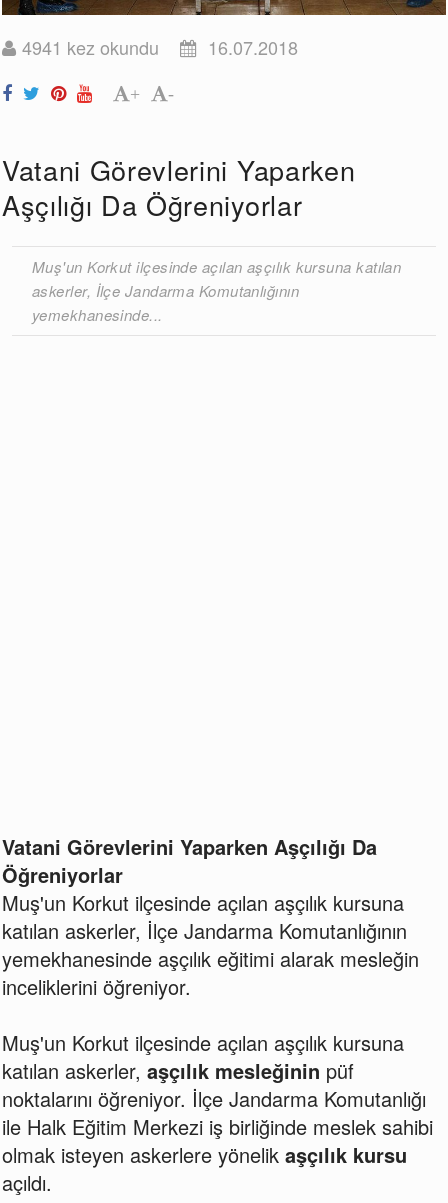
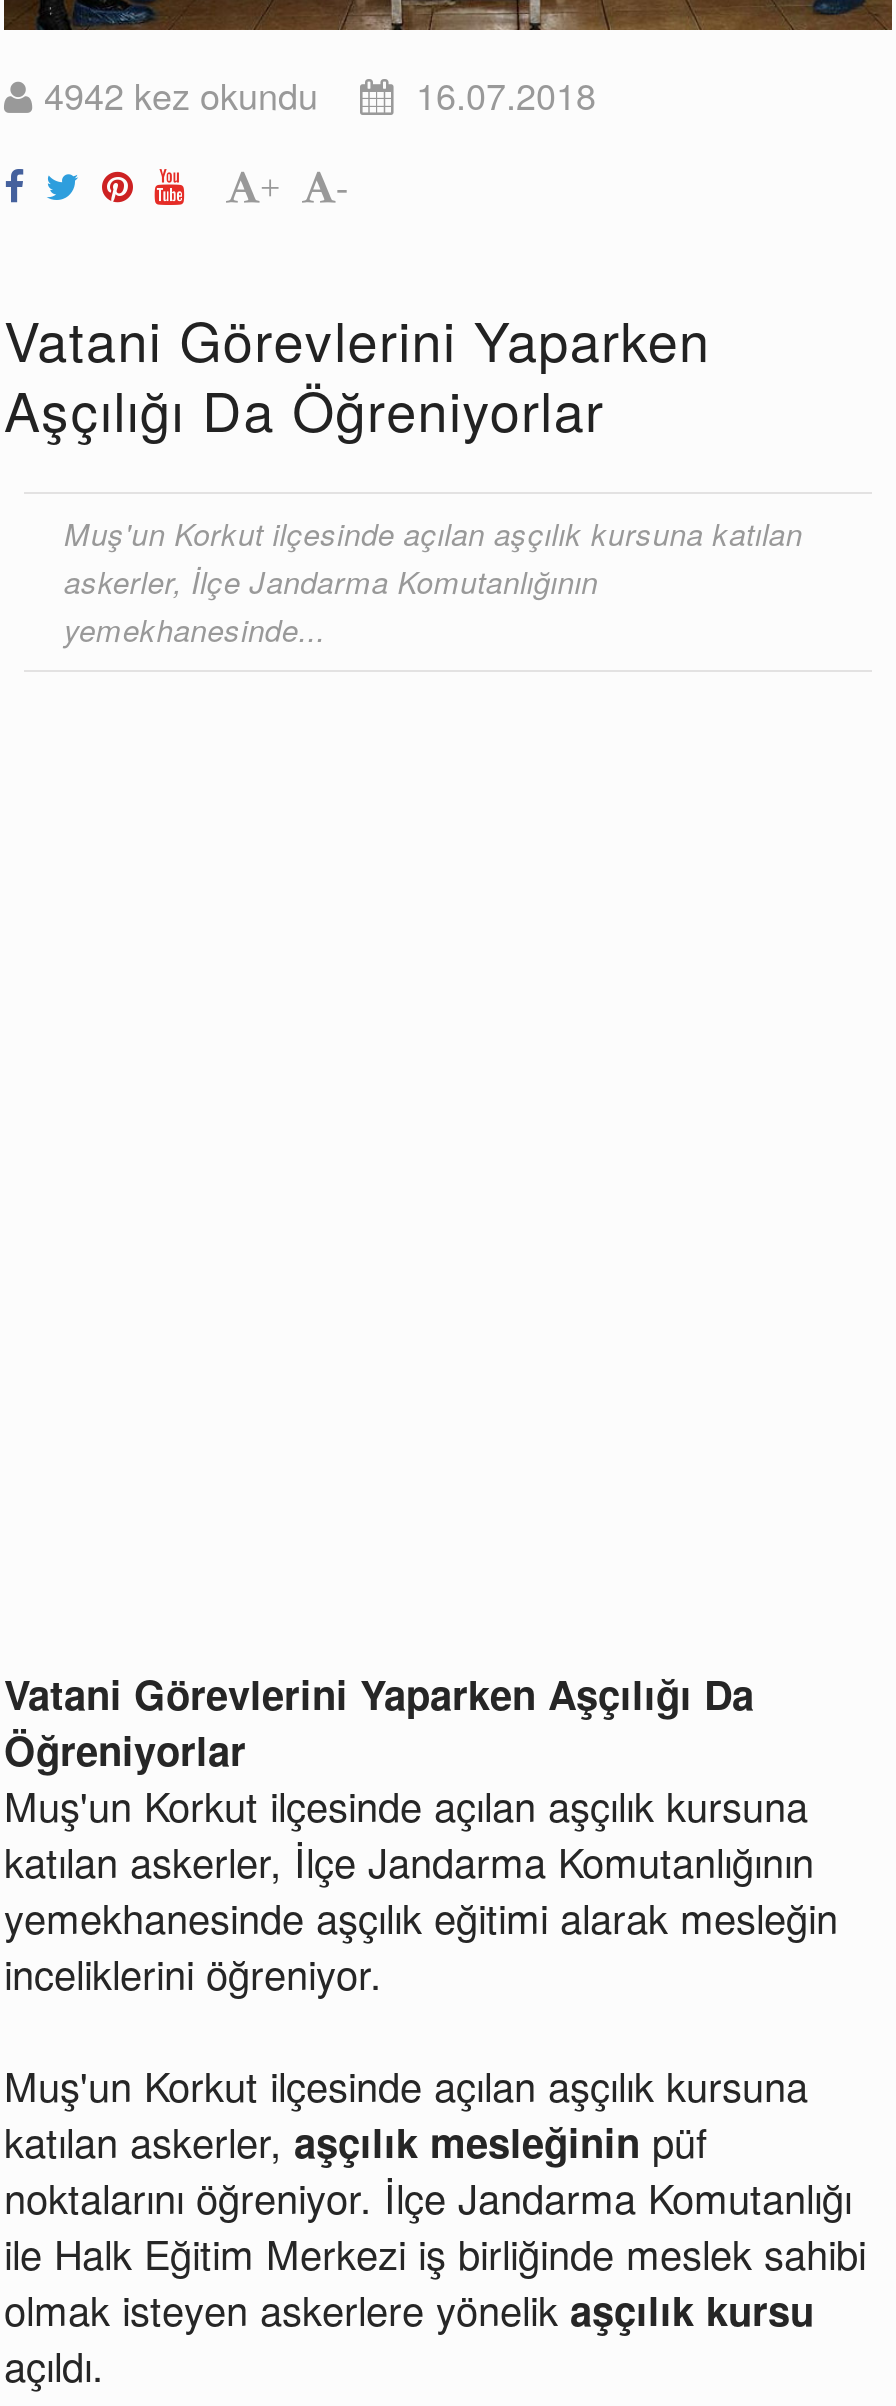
[22,34,298,60] 4941 kez okundu 16.07.2018 -> [44,69,596,121] 4942 kez okundu 16.07.2018

